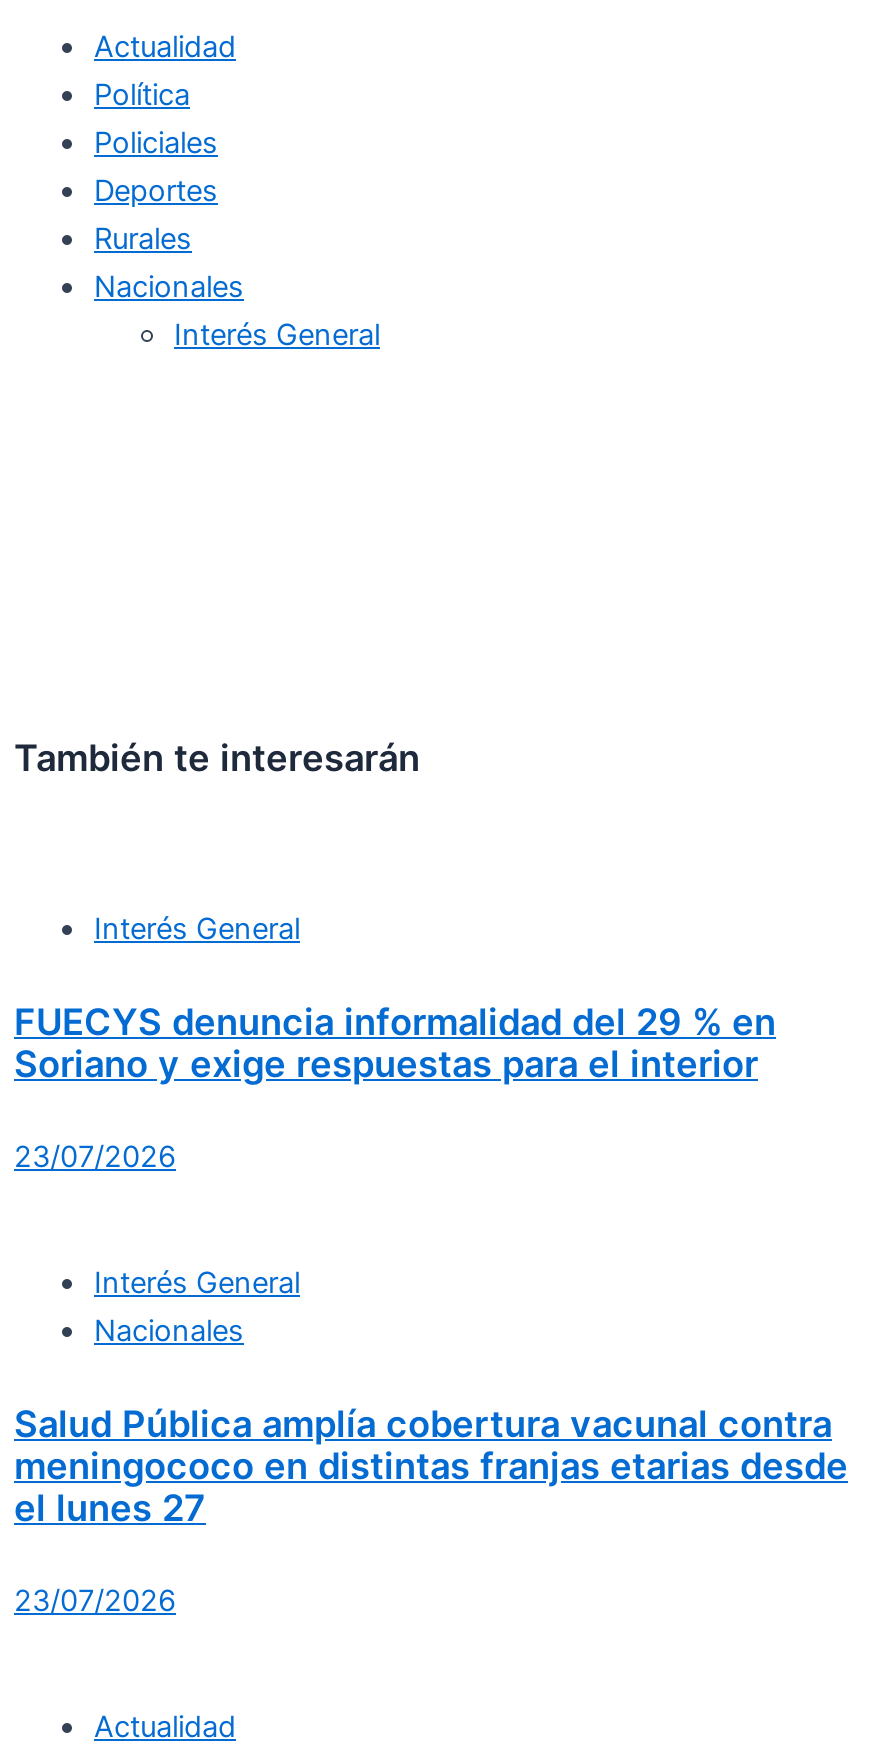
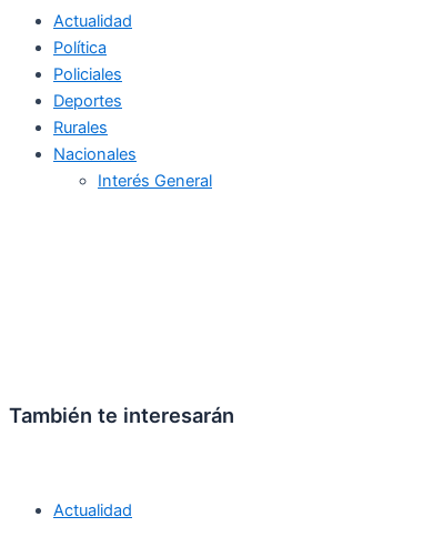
[14,911,848,1620] Interés General | FUECYS denuncia informalidad del 29 % en | Soriano y exige respuestas para el interior | 23/07/2026 | Interés General | Nacionales | Salud Pública amplía cobertura vacunal contra | meningococo en distintas franjas etarias desde | el lunes 27 | 23/07/2026 -> none

